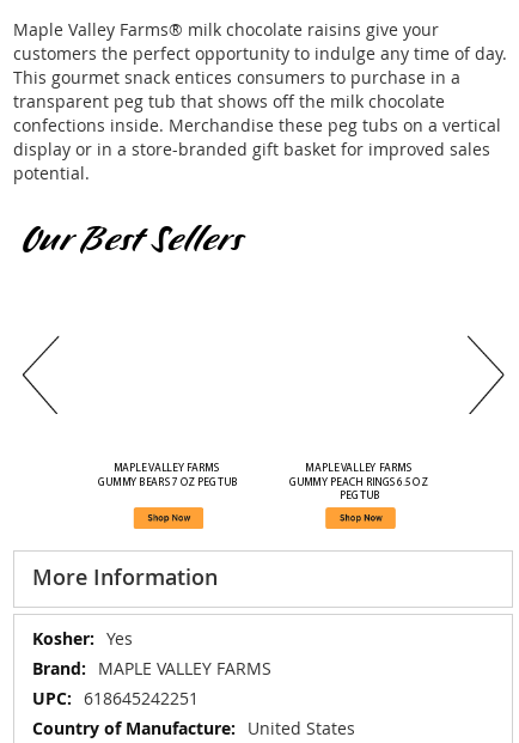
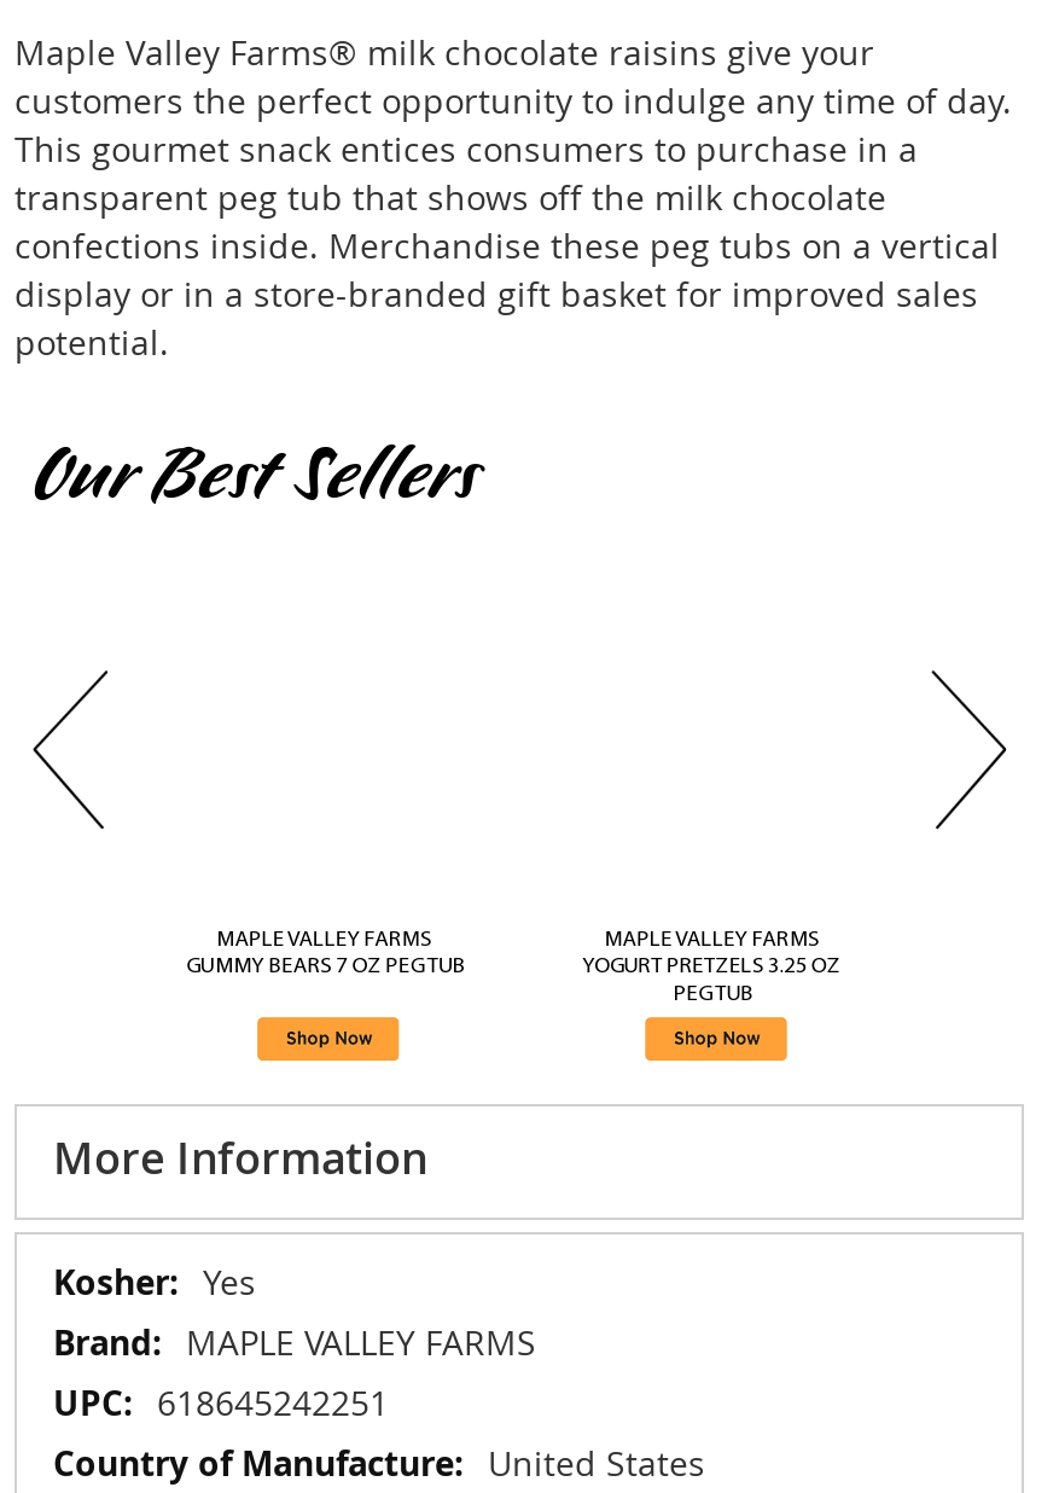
[289,474,428,488] GUMMY PEACH RINGS 6.5 OZ -> [583,949,841,977] YOGURT PRETZELS 3.25 OZ

